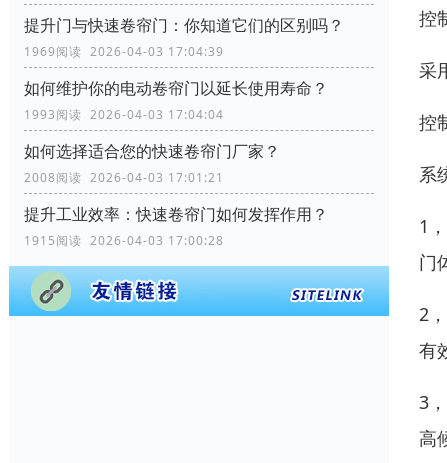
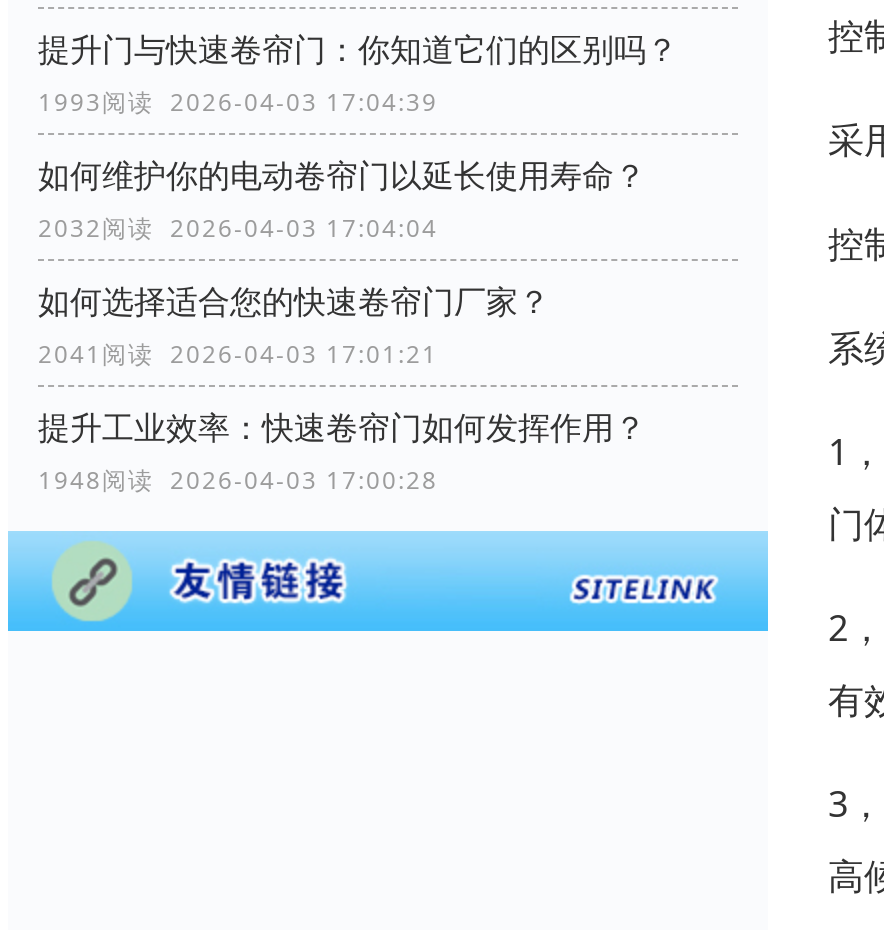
[24,43,224,60] 1969阅读 2026-04-03 17:04:39 -> [38,85,438,119] 1993阅读 2026-04-03 17:04:39
[24,106,224,123] 1993阅读 2026-04-03 17:04:04 -> [38,211,438,245] 2032阅读 2026-04-03 17:04:04
[24,169,224,186] 2008阅读 2026-04-03 17:01:21 -> [38,337,438,371] 2041阅读 2026-04-03 17:01:21
[24,232,224,249] 1915阅读 2026-04-03 17:00:28 -> [38,463,438,497] 1948阅读 2026-04-03 17:00:28

